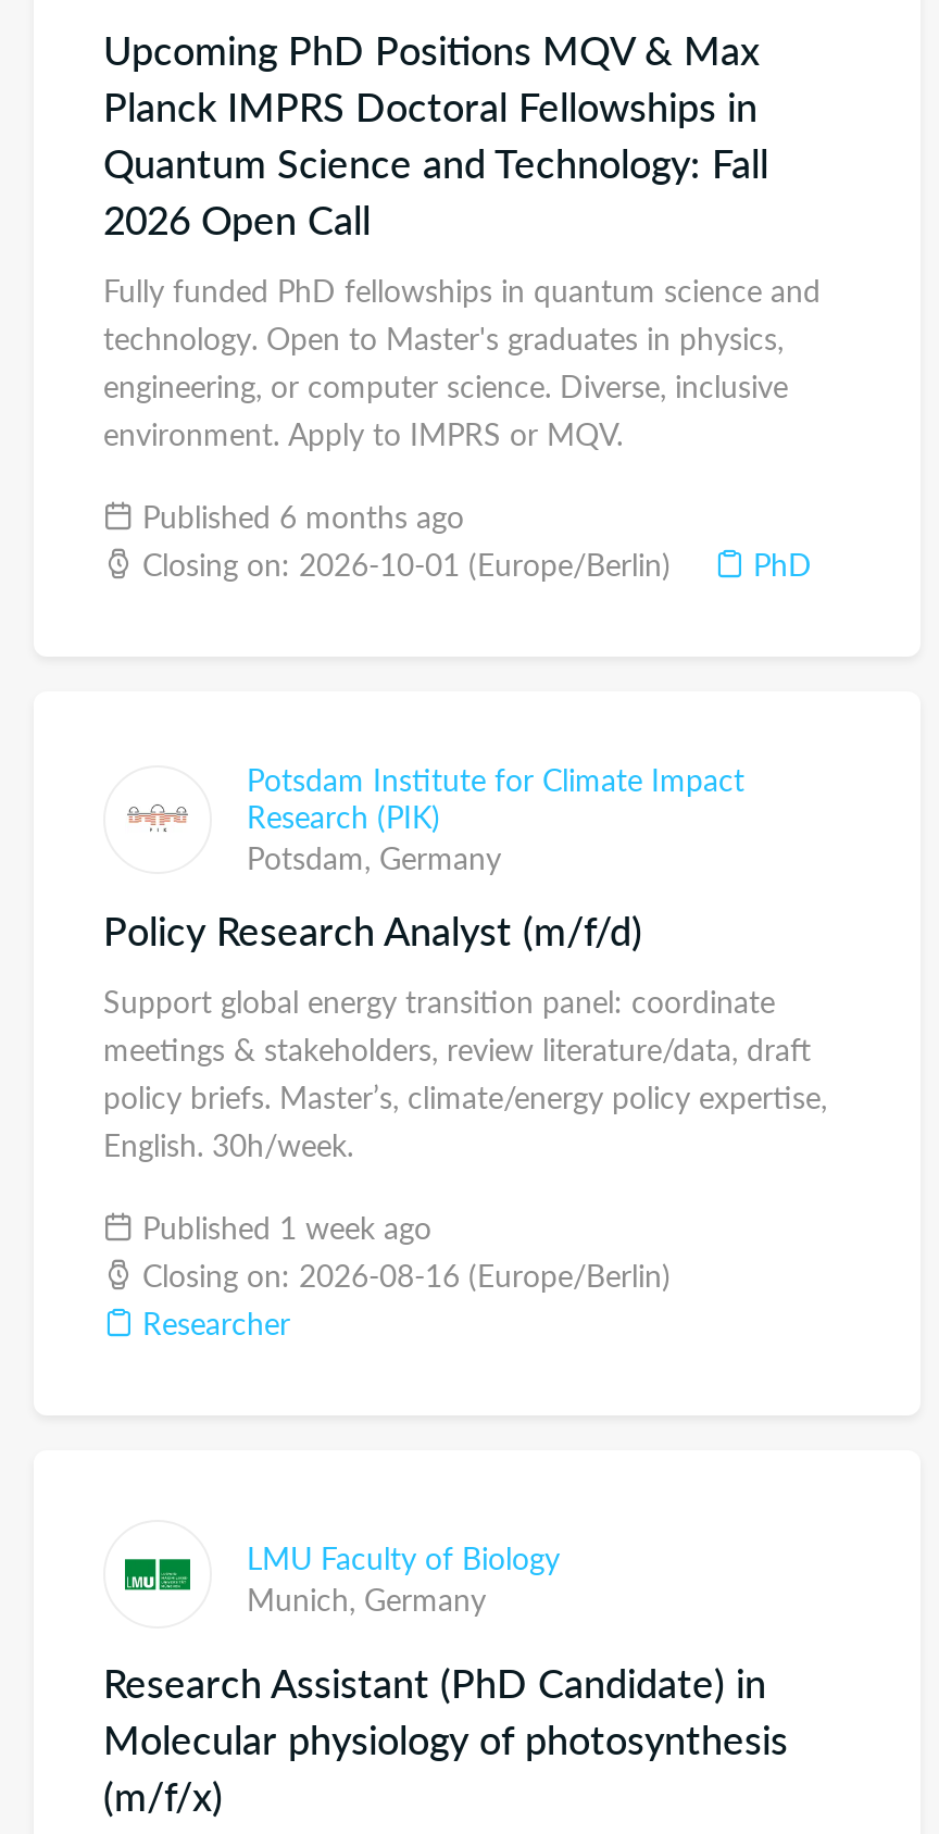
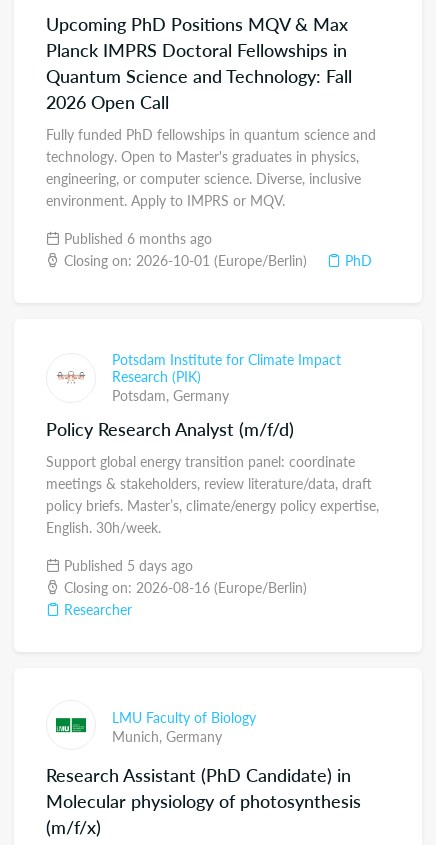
[134,1205,431,1248] Published 1 week ago -> [60,555,193,575] Published 5 days ago

